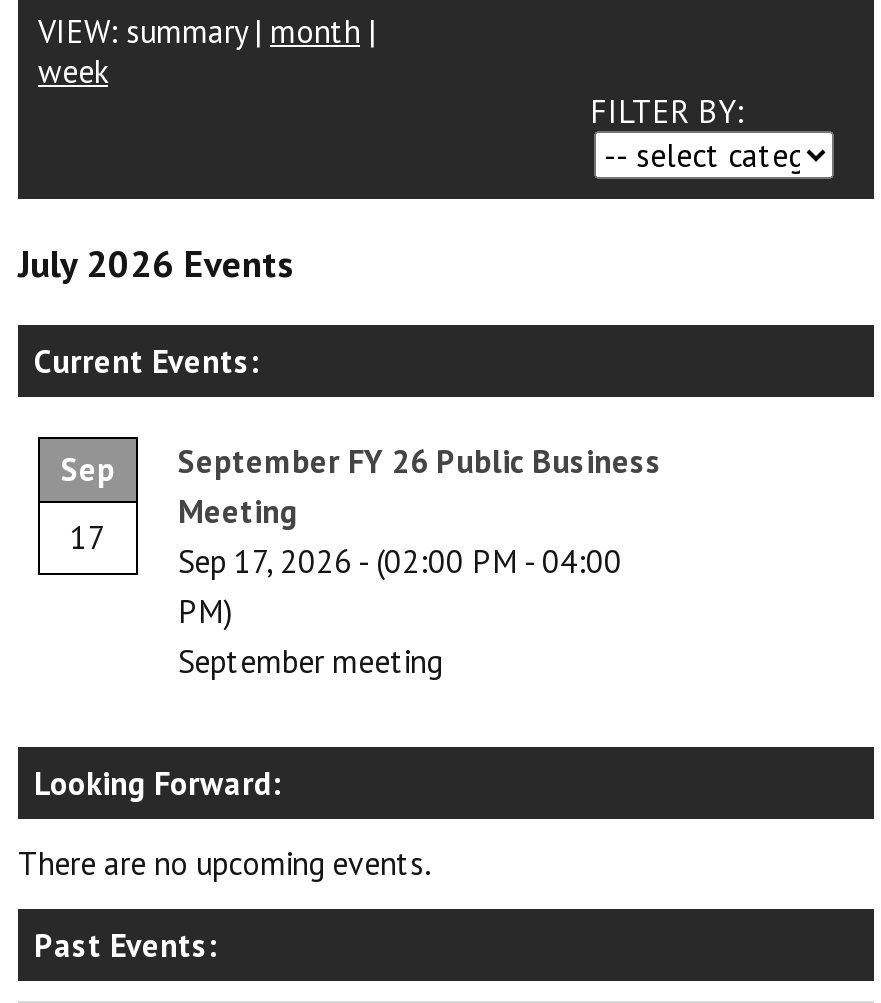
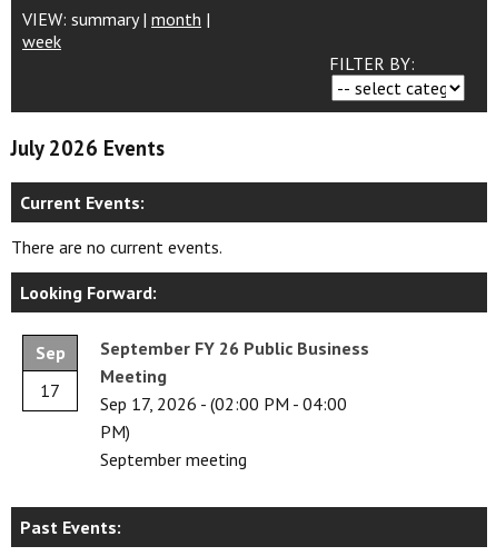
none -> [11,235,222,258] There are no current events.
moved [61,440,662,680] -> [35,337,369,470]: Sep | 17 | September FY 26 Public Business | Meeting | Sep 17, 2026 - (02:00 PM - 04:00 | PM) | September meeting
moved [34,762,280,802] -> [20,281,157,303]: Looking Forward:
[18,842,430,882] There are no upcoming events. -> none

